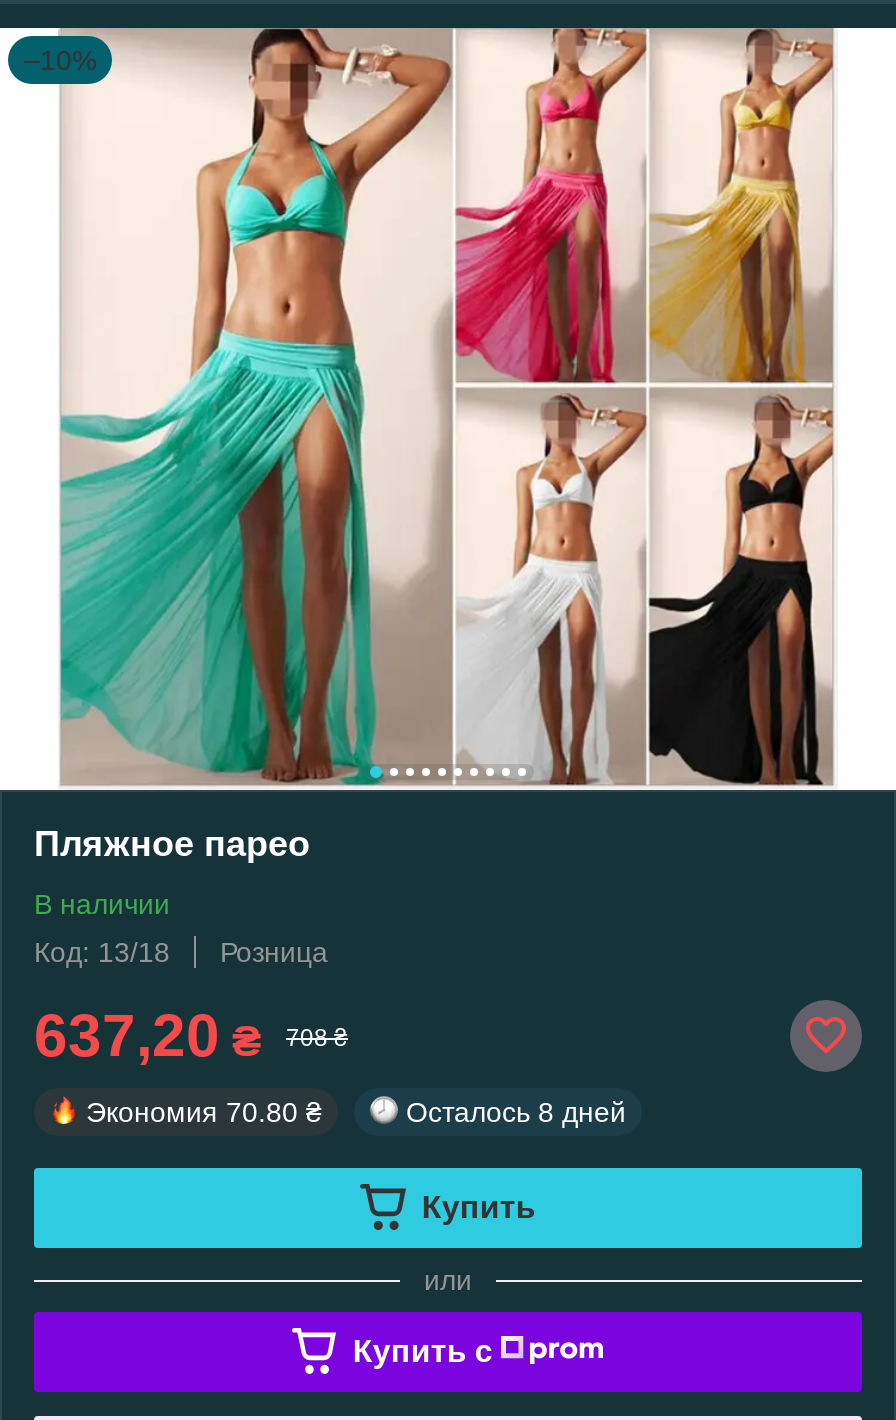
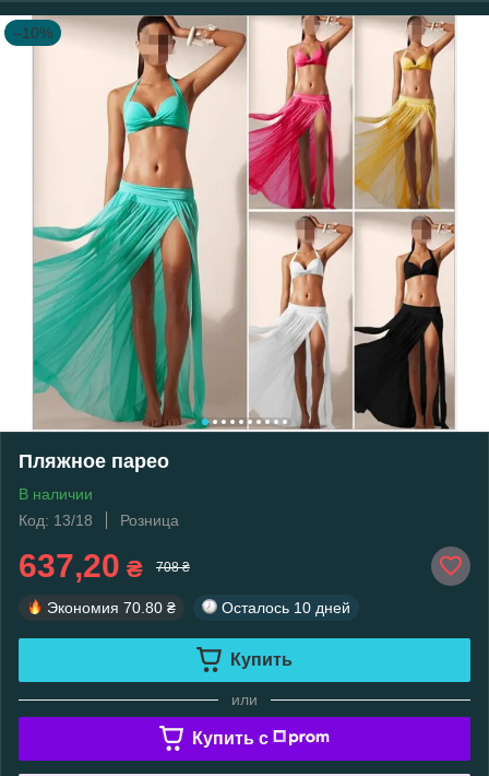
[406,1096,626,1128] Осталось 8 дней -> [222,599,350,616] Осталось 10 дней

